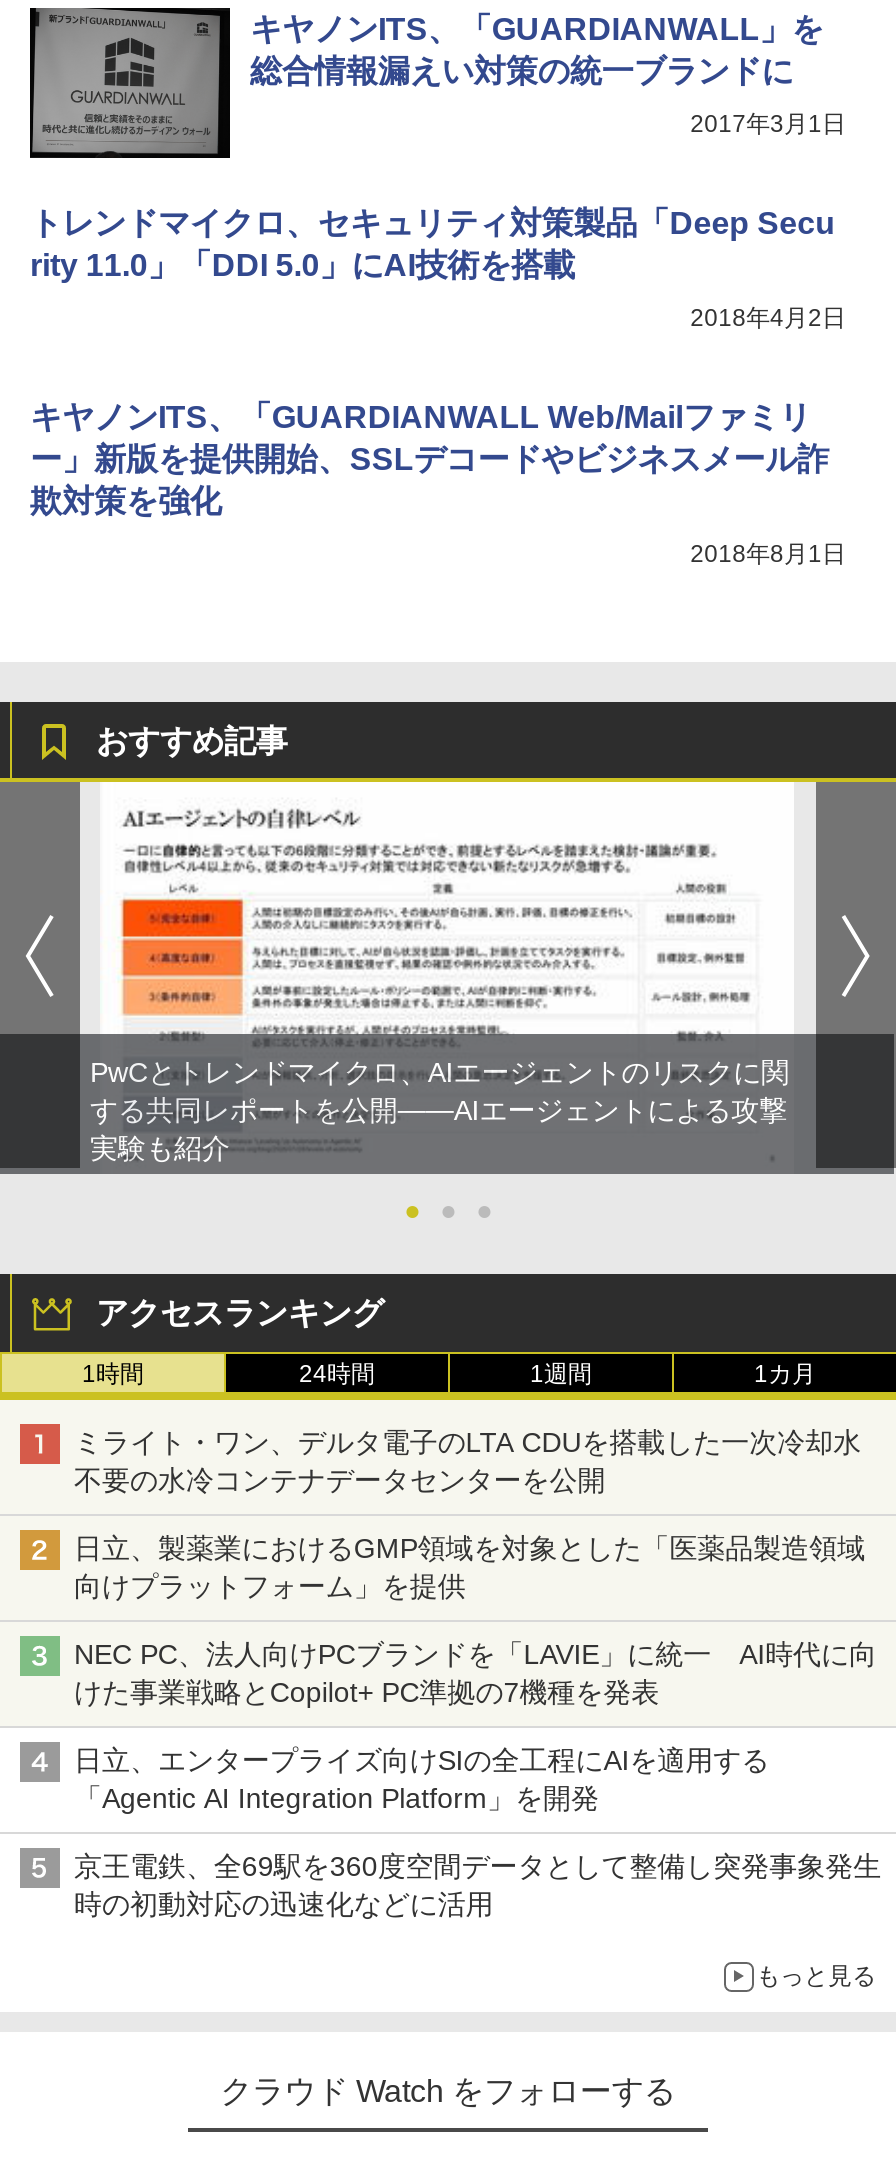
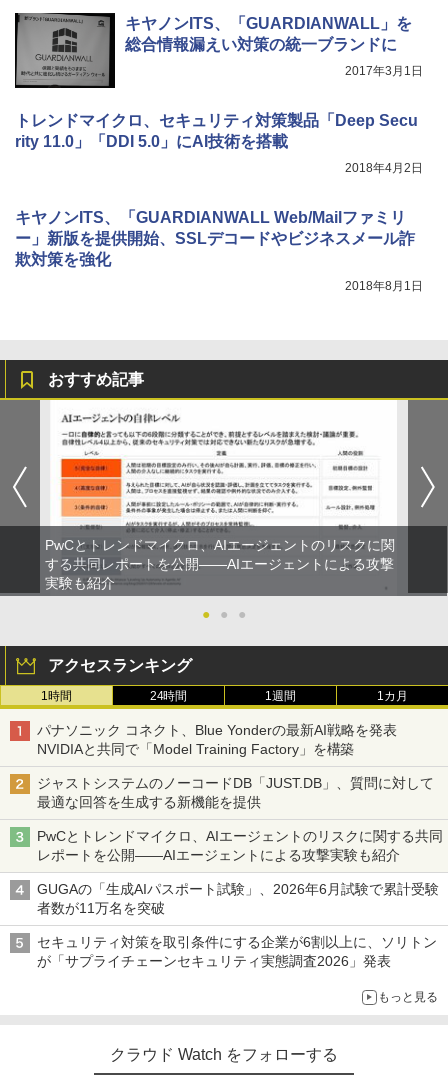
[74,1426,861,1496] ミライト・ワン、デルタ電子のLTA CDUを搭載した一次冷却水 | 不要の水冷コンテナデータセンターを公開 -> [37,722,410,757] パナソニック コネクト、Blue Yonderの最新AI戦略を発表 | NVIDIAと共同で「Model Training Factory」を構築
[74,1532,865,1602] 日立、製薬業におけるGMP領域を対象とした「医薬品製造領域 | 向けプラットフォーム」を提供 -> [37,775,433,810] ジャストシステムのノーコードDB「JUST.DB」、質問に対して | 最適な回答を生成する新機能を提供
[74,1638,877,1708] NEC PC、法人向けPCブランドを「LAVIE」に統一 AI時代に向 | けた事業戦略とCopilot+ PC準拠の7機種を発表 -> [37,828,443,863] PwCとトレンドマイクロ、AIエージェントのリスクに関する共同 | レポートを公開――AIエージェントによる攻撃実験も紹介
[74,1744,769,1814] 日立、エンタープライズ向けSIの全工程にAIを適用する | 「Agentic AI Integration Platform」を開発 -> [37,881,438,916] GUGAの「生成AIパスポート試験」、2026年6月試験で累計受験 | 者数が11万名を突破
[74,1850,881,1920] 京王電鉄、全69駅を360度空間データとして整備し突発事象発生 | 時の初動対応の迅速化などに活用 -> [37,934,437,969] セキュリティ対策を取引条件にする企業が6割以上に、ソリトン | が「サプライチェーンセキュリティ実態調査2026」発表

